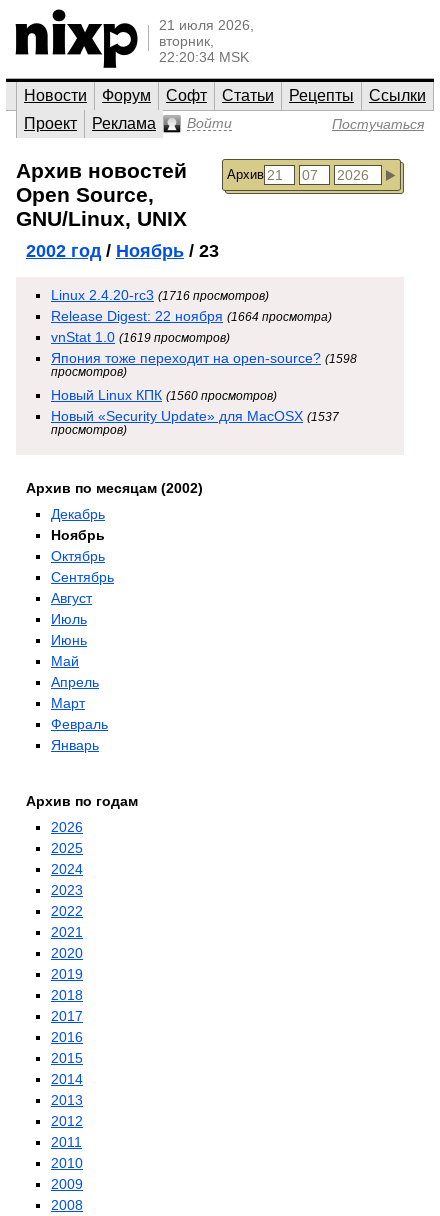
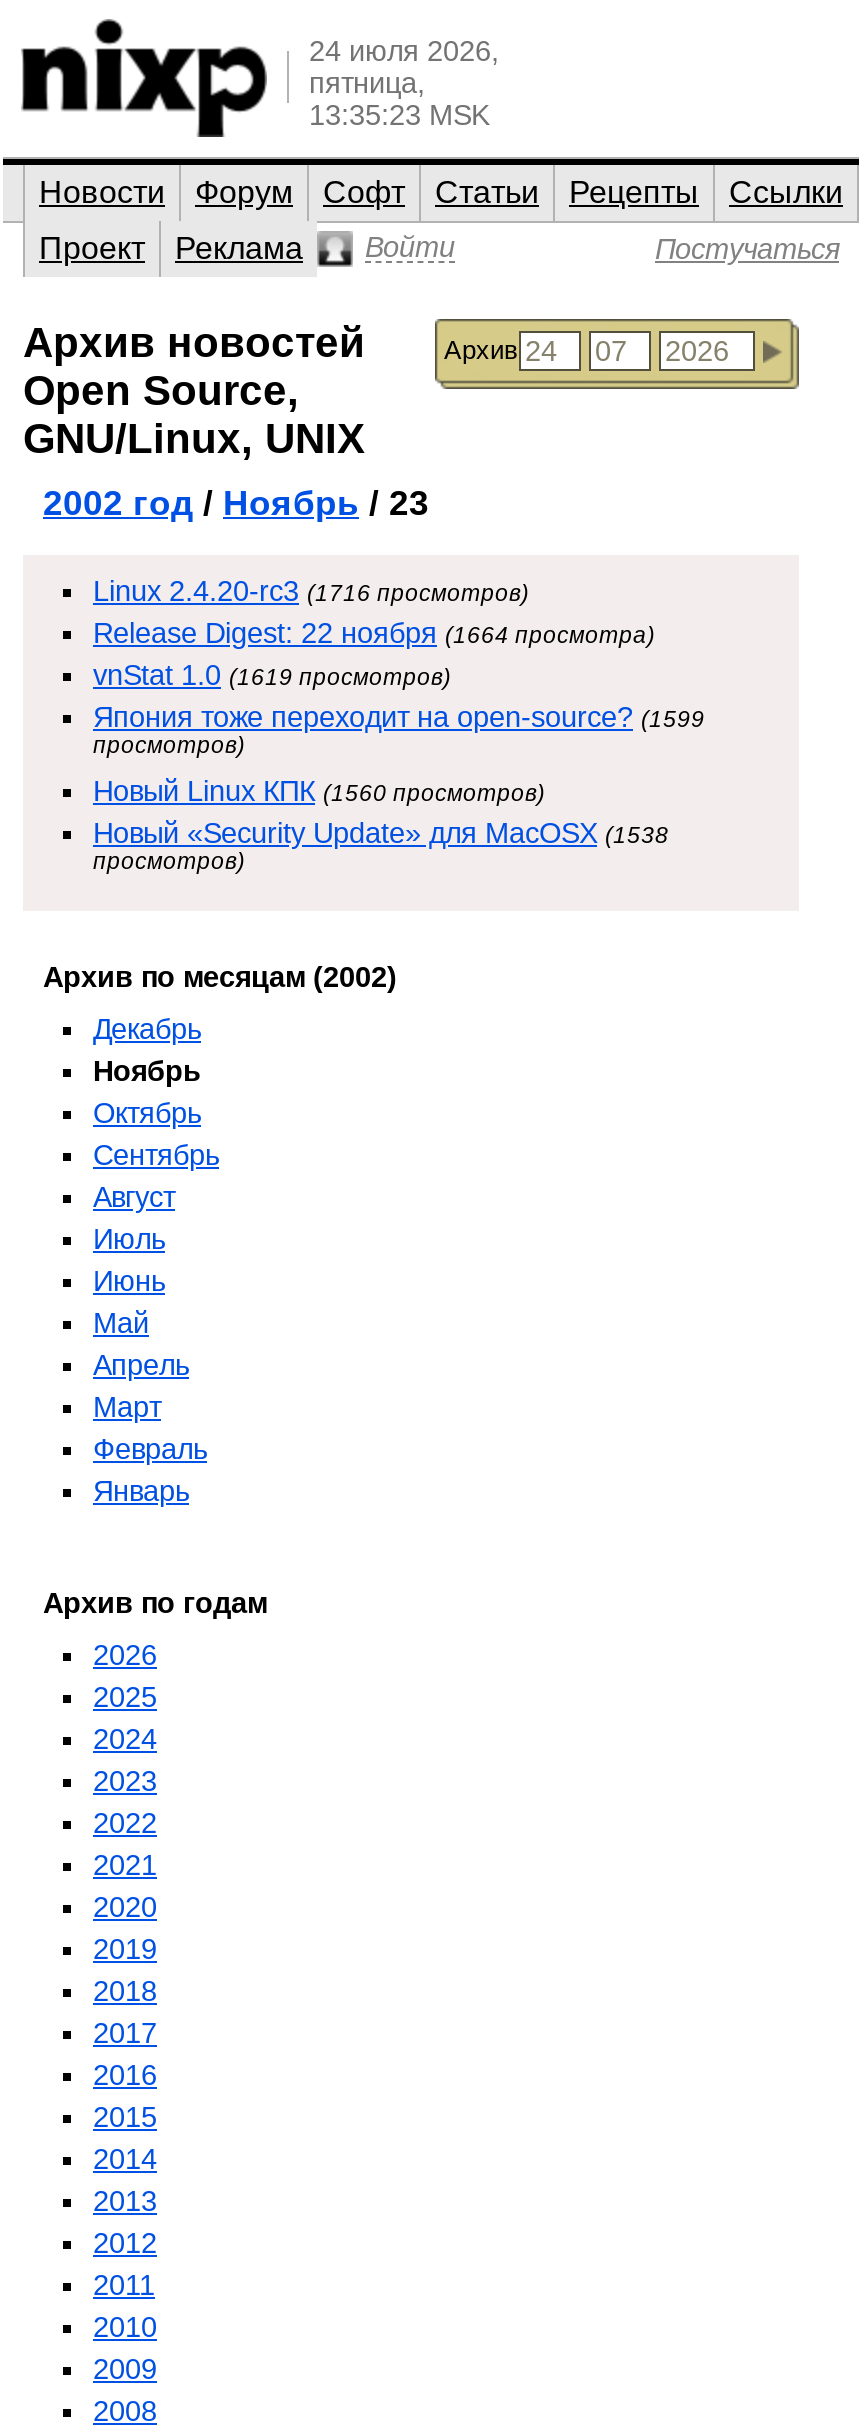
[159,17,254,65] 21 июля 2026, | вторник, | 22:20:34 MSK -> [309,35,499,131] 24 июля 2026, | пятница, | 13:35:23 MSK
[51,350,357,366] Япония тоже переходит на open-source? (1598 -> [93,701,705,733] Япония тоже переходит на open-source? (1599
[51,408,339,424] Новый «Security Update» для MacOSX (1537 -> [93,817,669,849] Новый «Security Update» для MacOSX (1538

